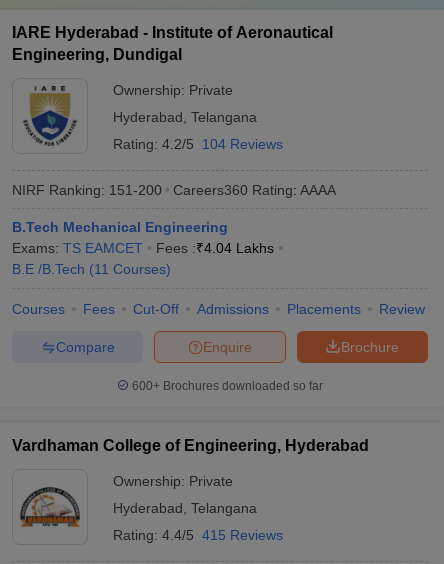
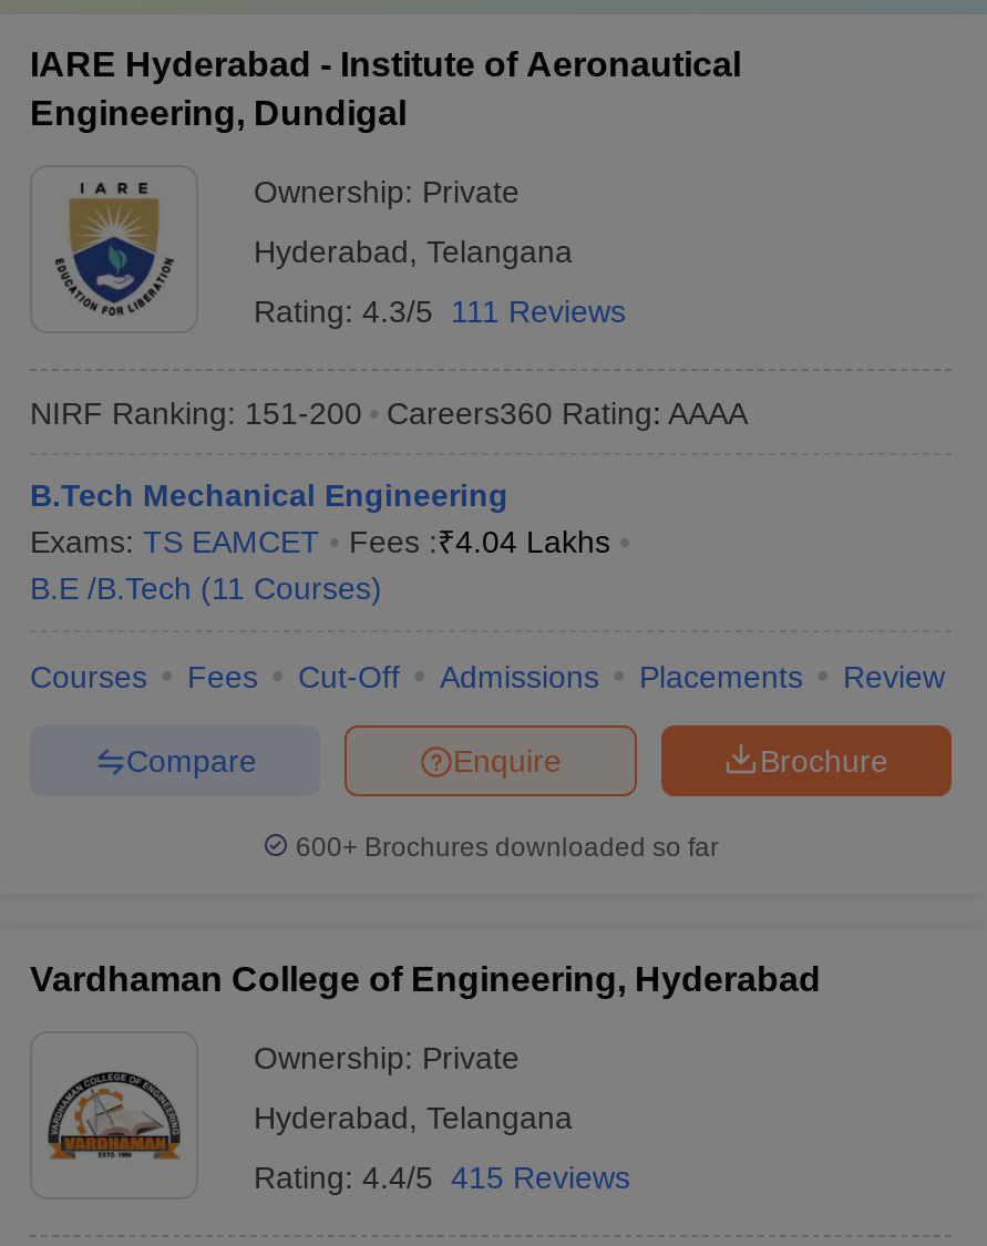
[113,136,283,152] Rating: 4.2/5 104 Reviews -> [254,294,626,329] Rating: 4.3/5 111 Reviews

